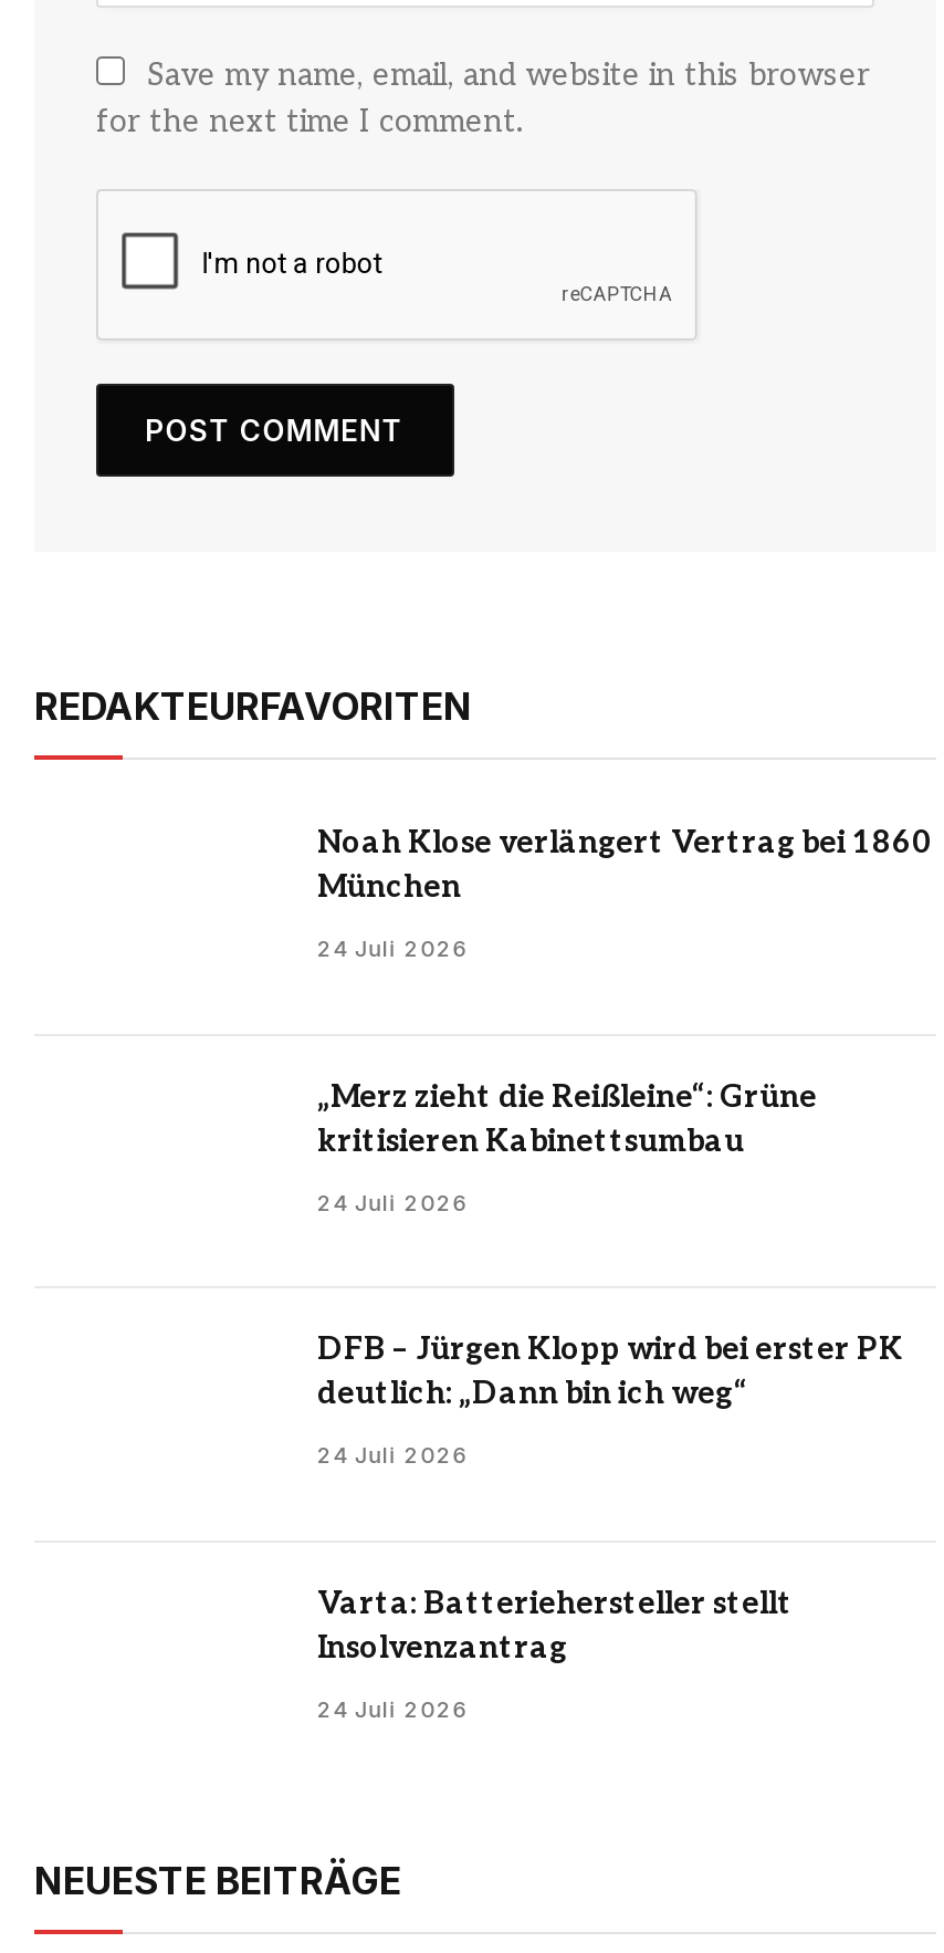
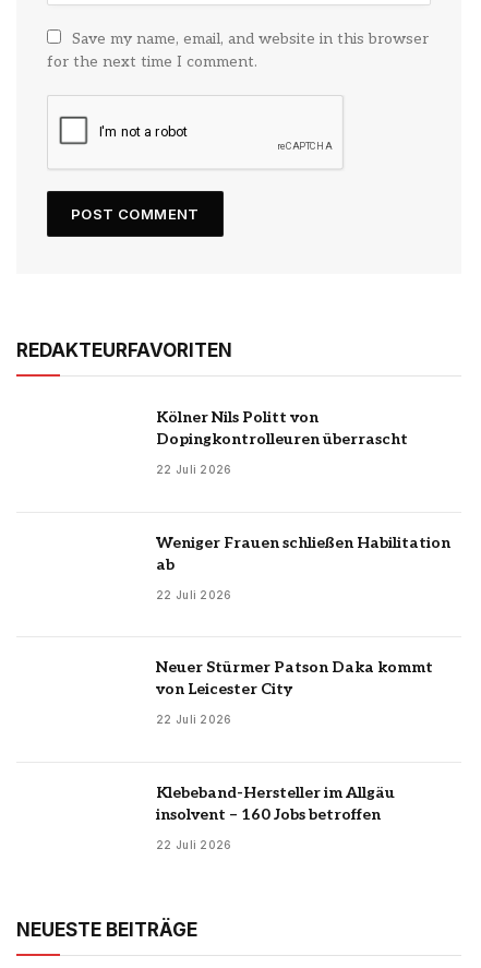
[317,825,932,907] Noah Klose verlängert Vertrag bei 1860 | München -> [156,409,408,449] Kölner Nils Politt von | Dopingkontrolleuren überrascht
[317,936,469,962] 24 Juli 2026 -> [156,463,232,476] 22 Juli 2026
[317,1078,817,1160] „Merz zieht die Reißleine“: Grüne | kritisieren Kabinettsumbau -> [156,534,450,574] Weniger Frauen schließen Habilitation | ab
[317,1189,469,1215] 24 Juli 2026 -> [156,588,232,601] 22 Juli 2026
[317,1331,903,1413] DFB – Jürgen Klopp wird bei erster PK | deutlich: „Dann bin ich weg“ -> [156,659,433,699] Neuer Stürmer Patson Daka kommt | von Leicester City
[317,1442,469,1469] 24 Juli 2026 -> [156,713,232,726] 22 Juli 2026
[317,1585,793,1667] Varta: Batteriehersteller stellt | Insolvenzantrag -> [156,784,395,824] Klebeband-Hersteller im Allgäu | insolvent – 160 Jobs betroffen
[317,1695,469,1722] 24 Juli 2026 -> [156,838,232,851] 22 Juli 2026

